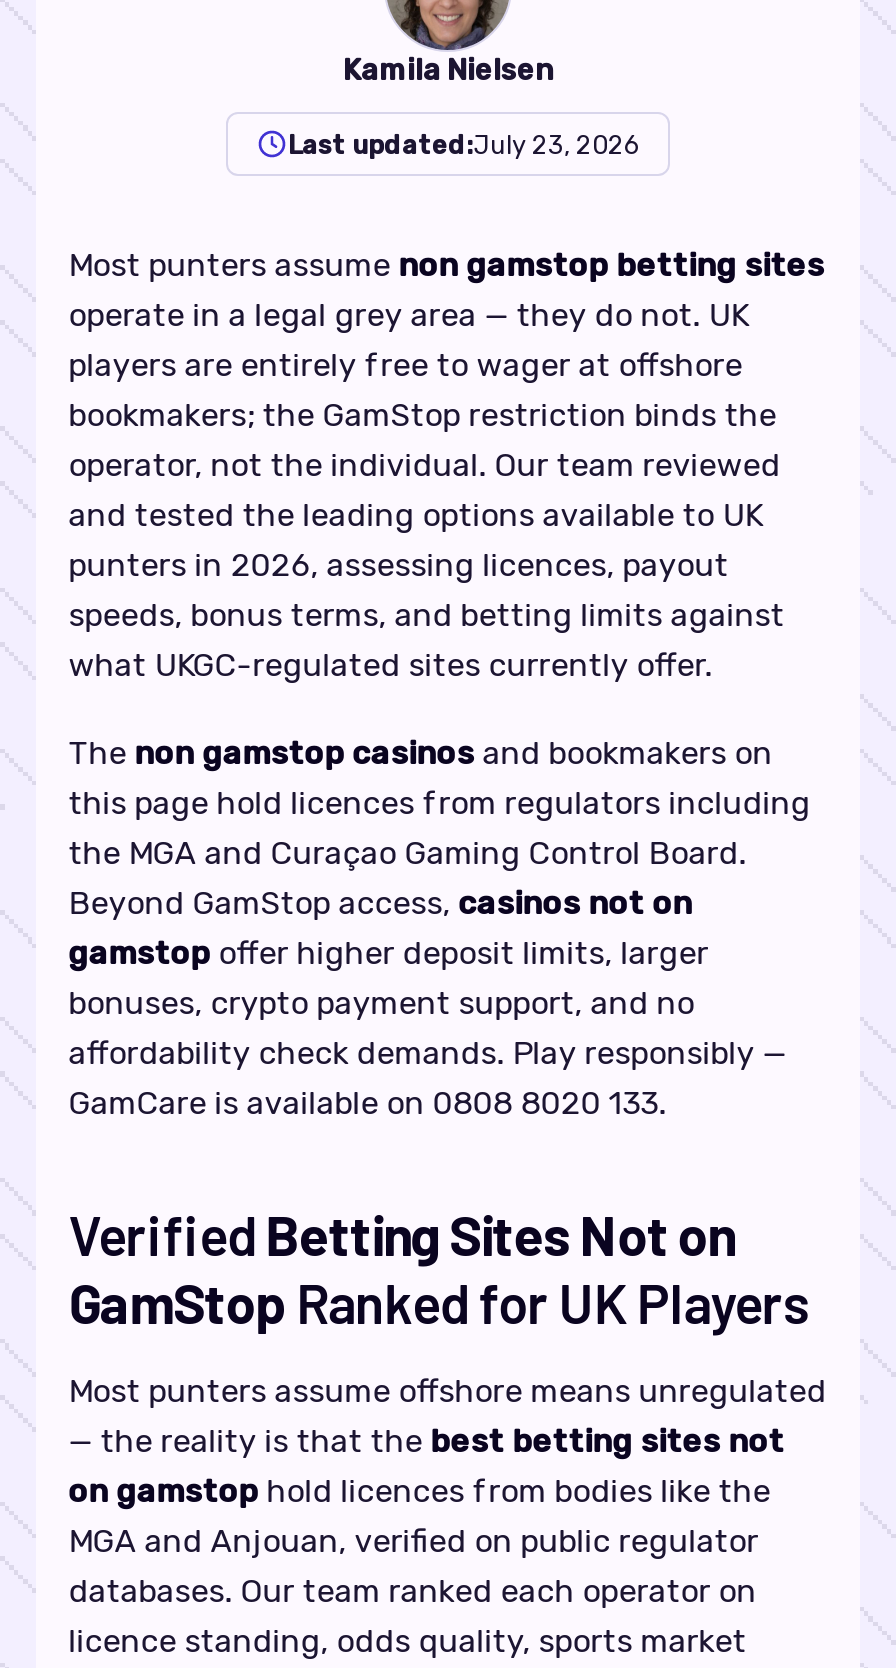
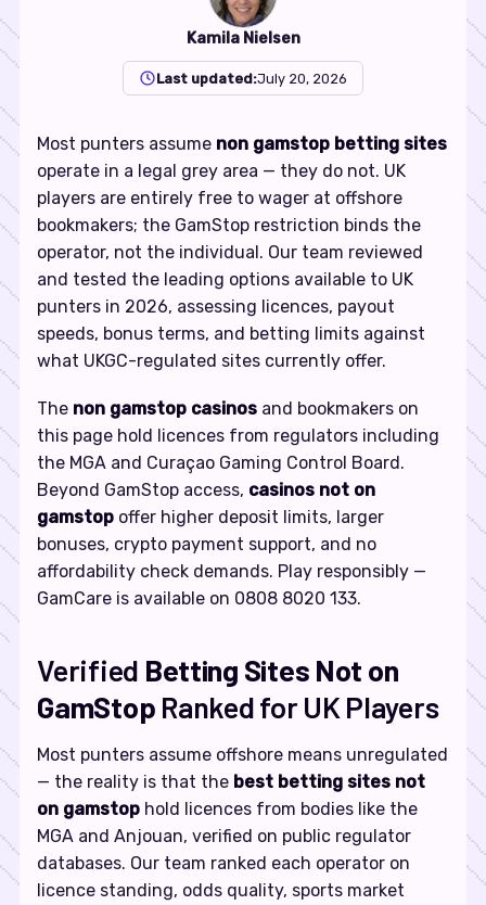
[288,130,640,160] Last updated:July 23, 2026 -> [156,71,347,87] Last updated:July 20, 2026

